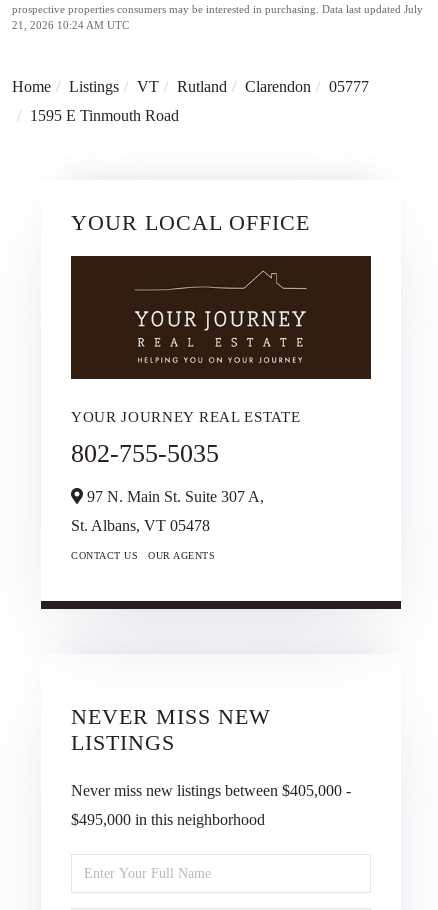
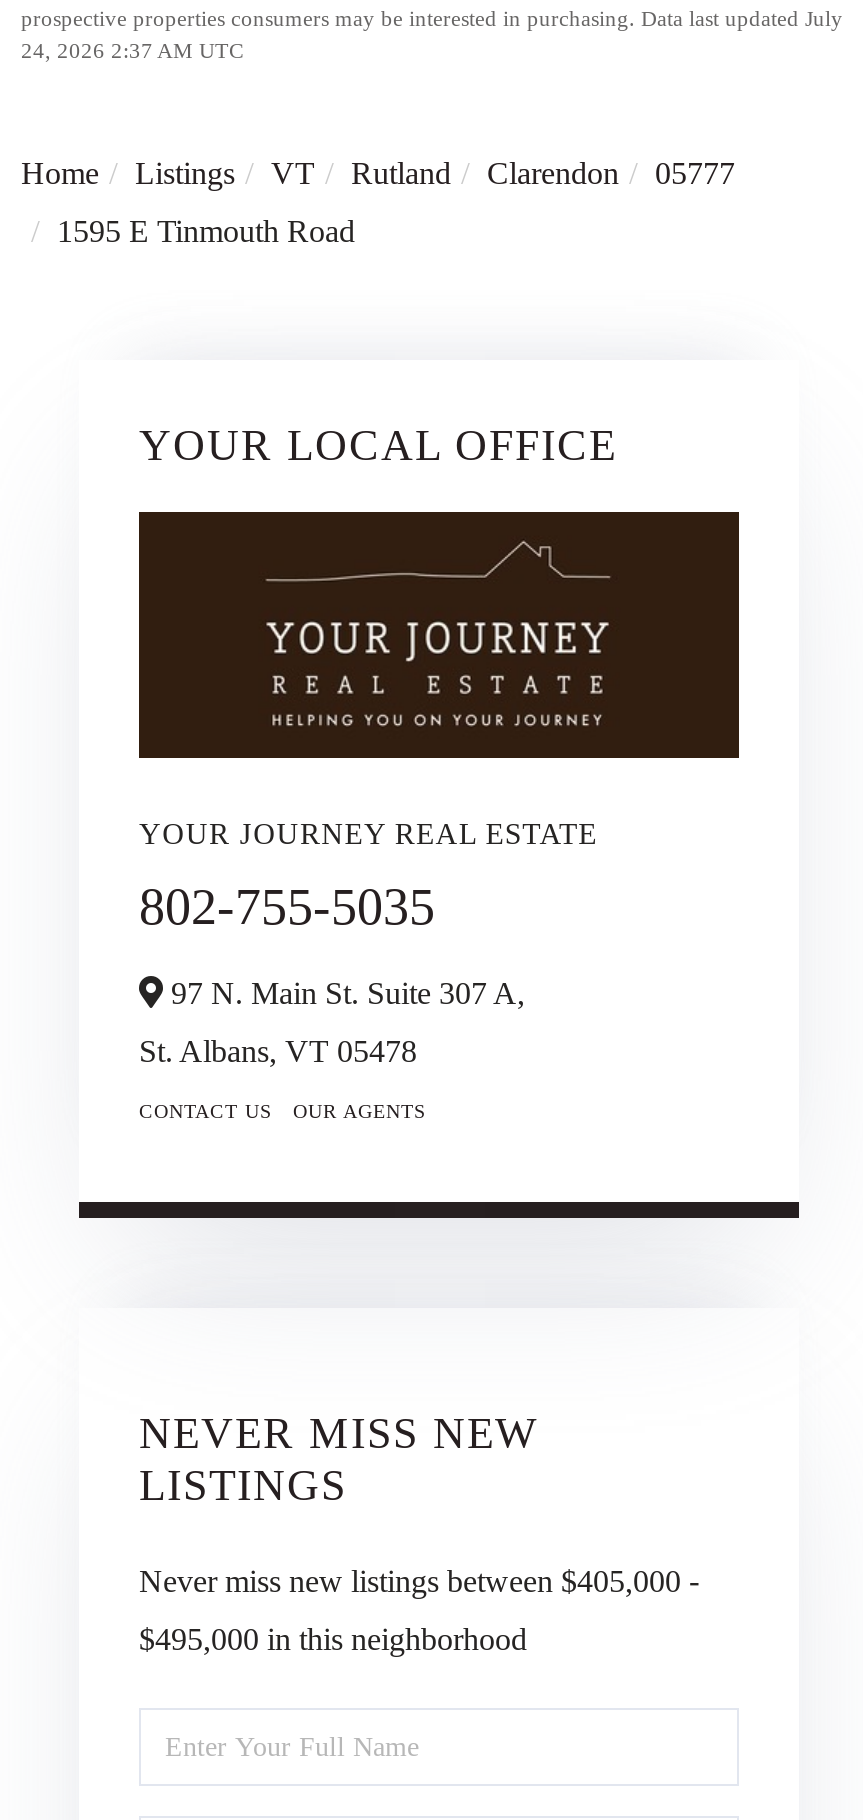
[12,19,129,31] 21, 2026 10:24 AM UTC -> [21,37,243,61] 24, 2026 2:37 AM UTC

